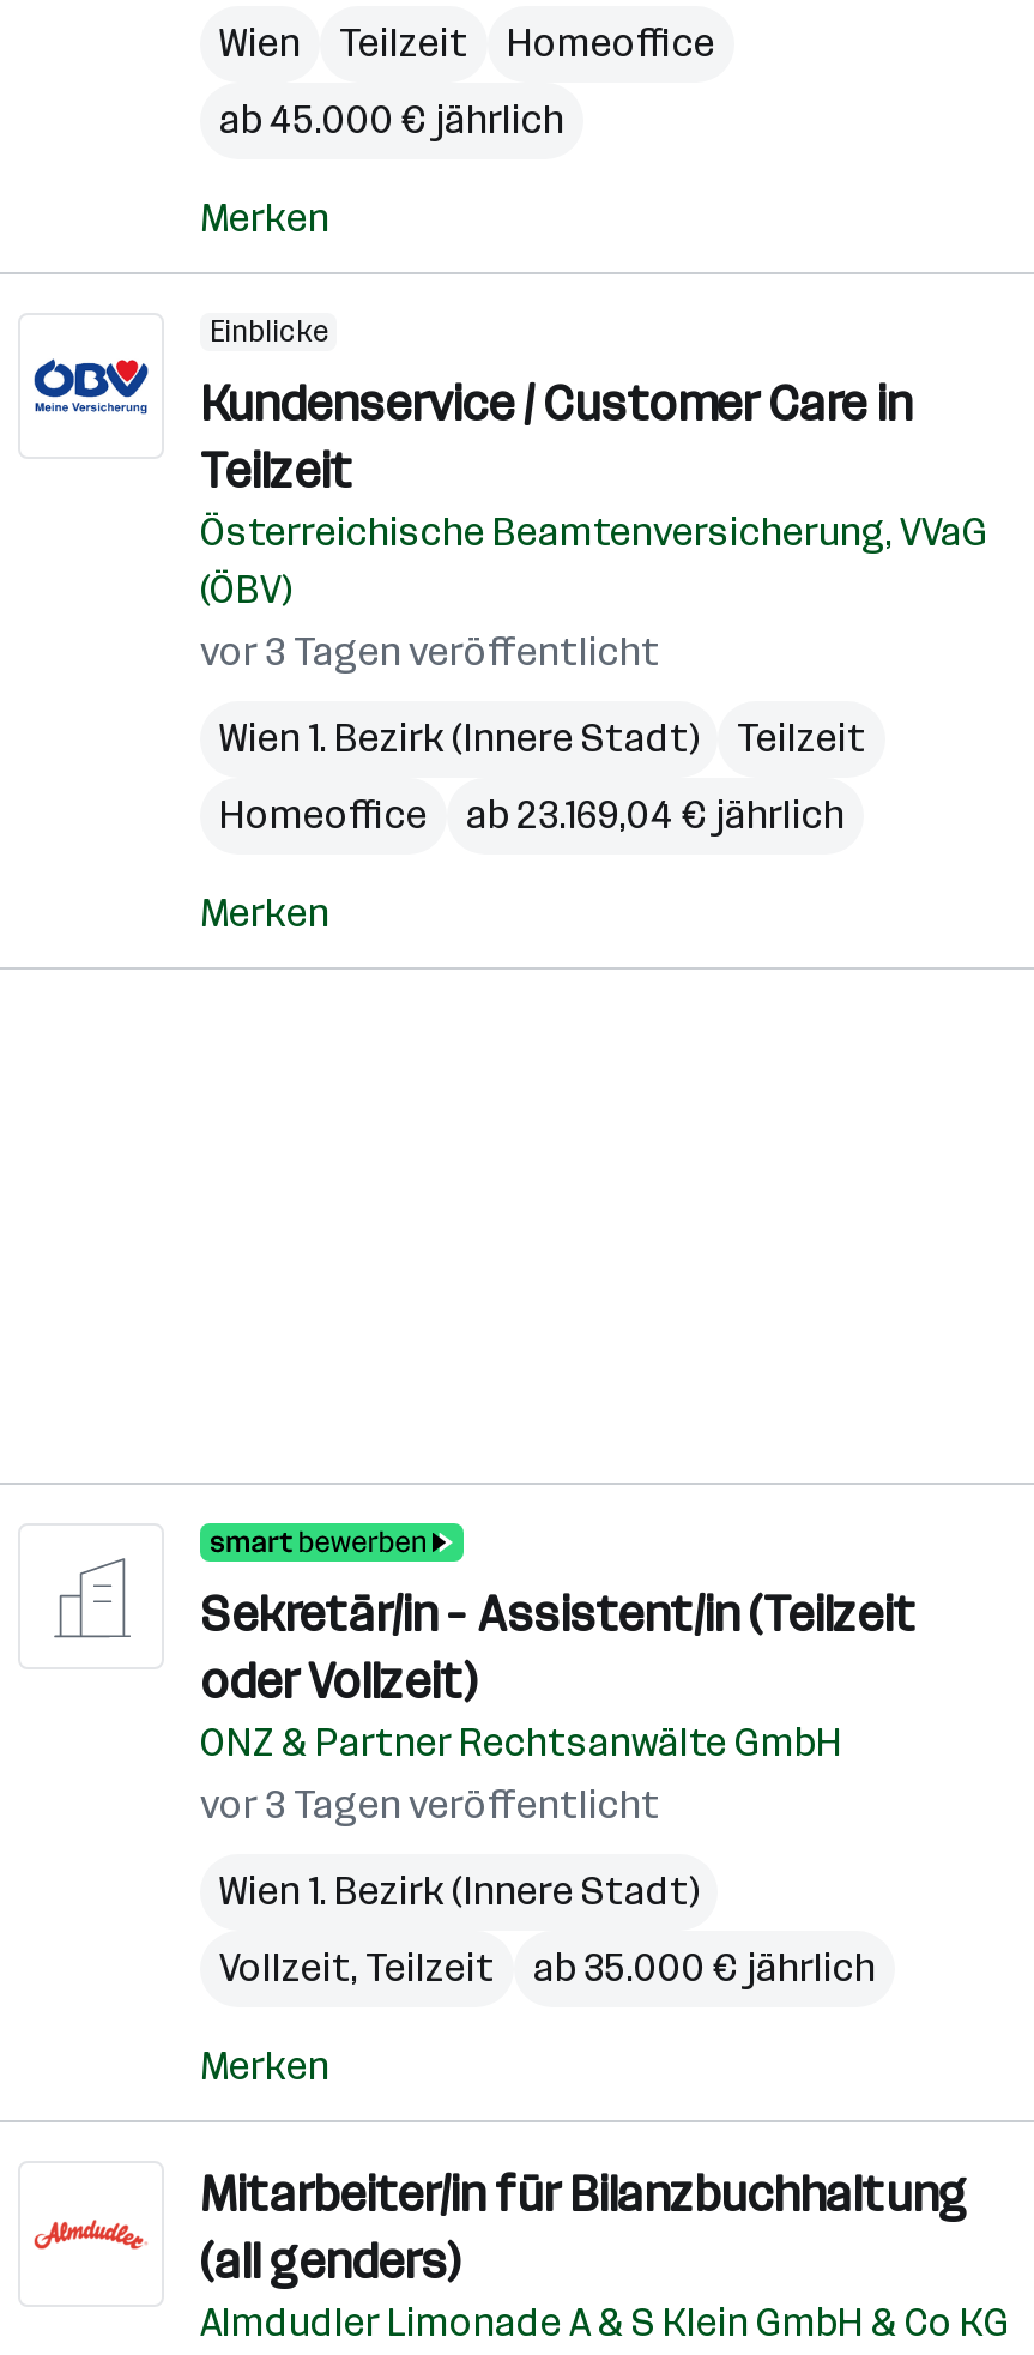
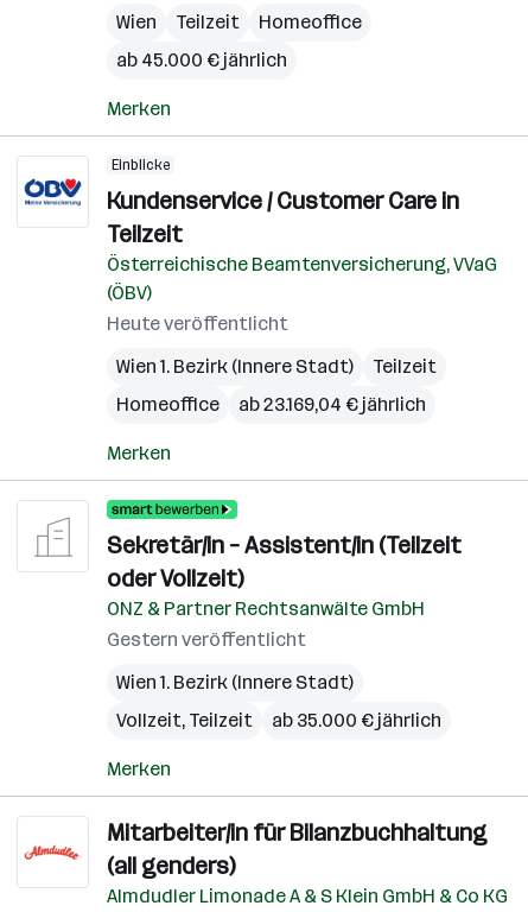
[200,629,660,675] vor 3 Tagen veröffentlicht -> [107,312,288,335] Heute veröffentlicht
[200,1782,660,1828] vor 3 Tagen veröffentlicht -> [107,628,306,651] Gestern veröffentlicht

